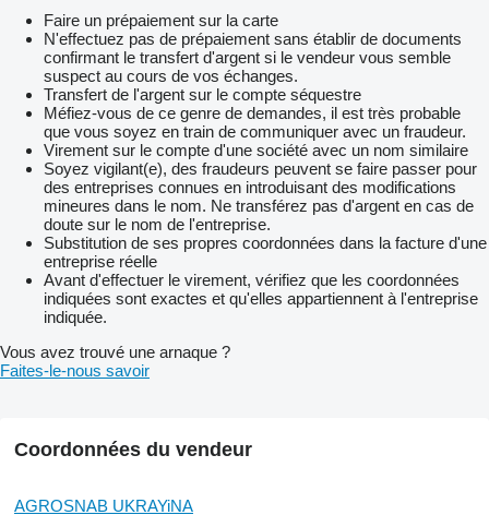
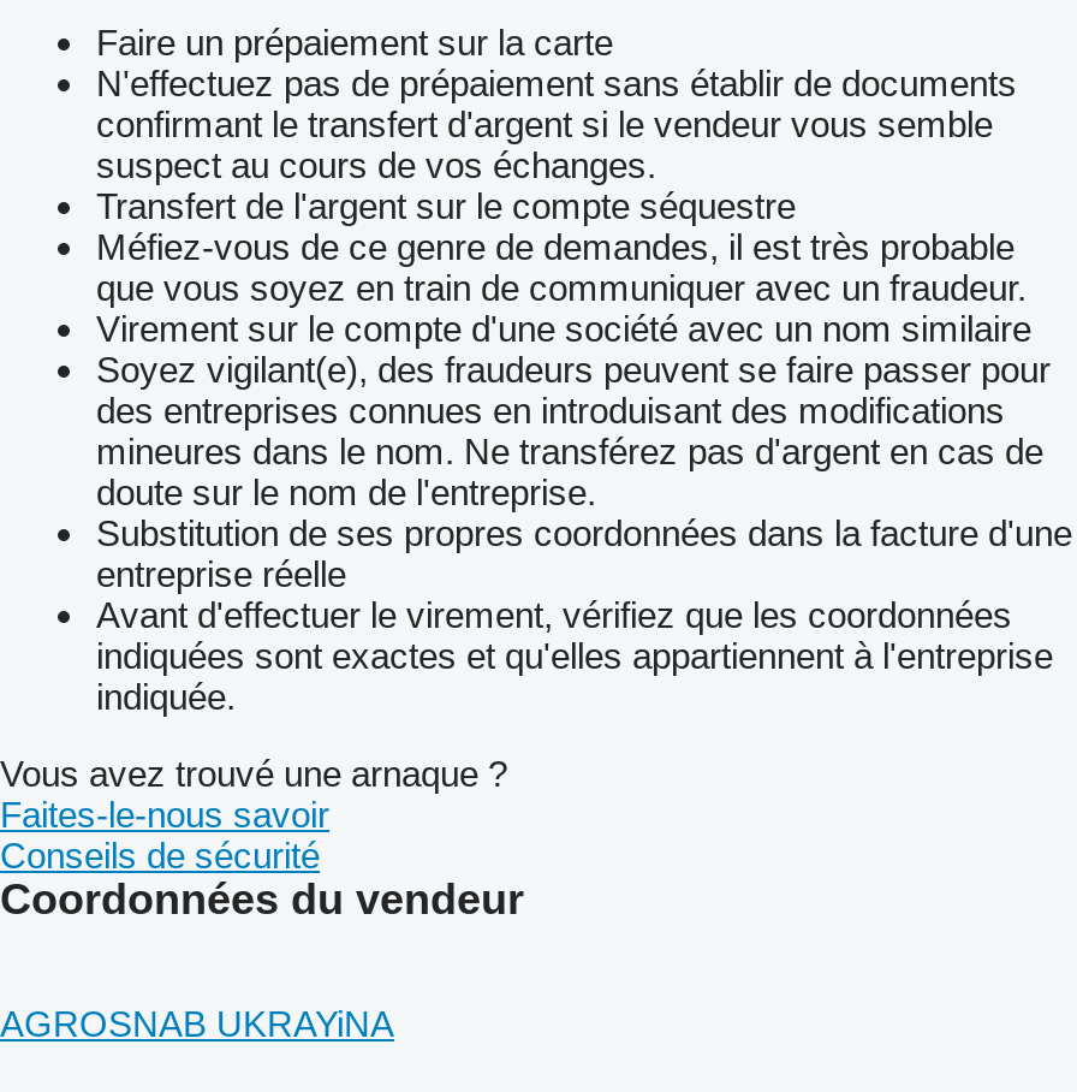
none -> [0,834,320,875] Conseils de sécurité

